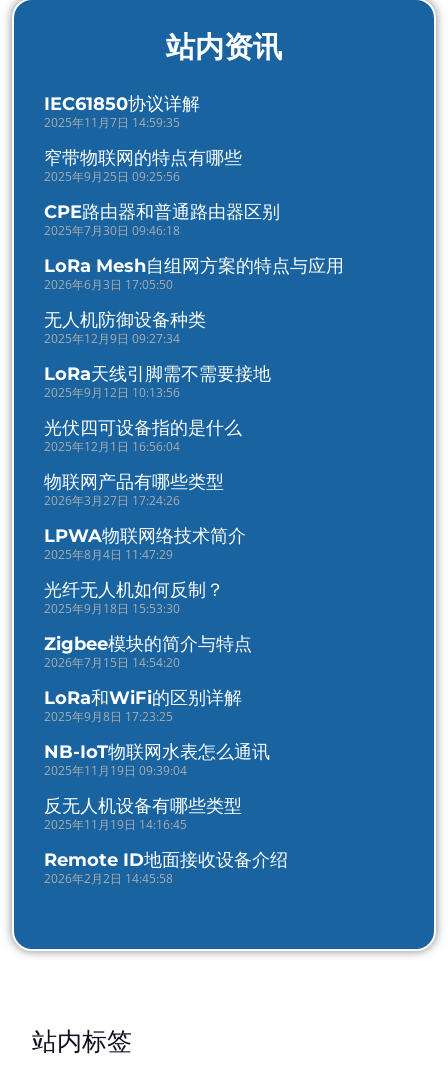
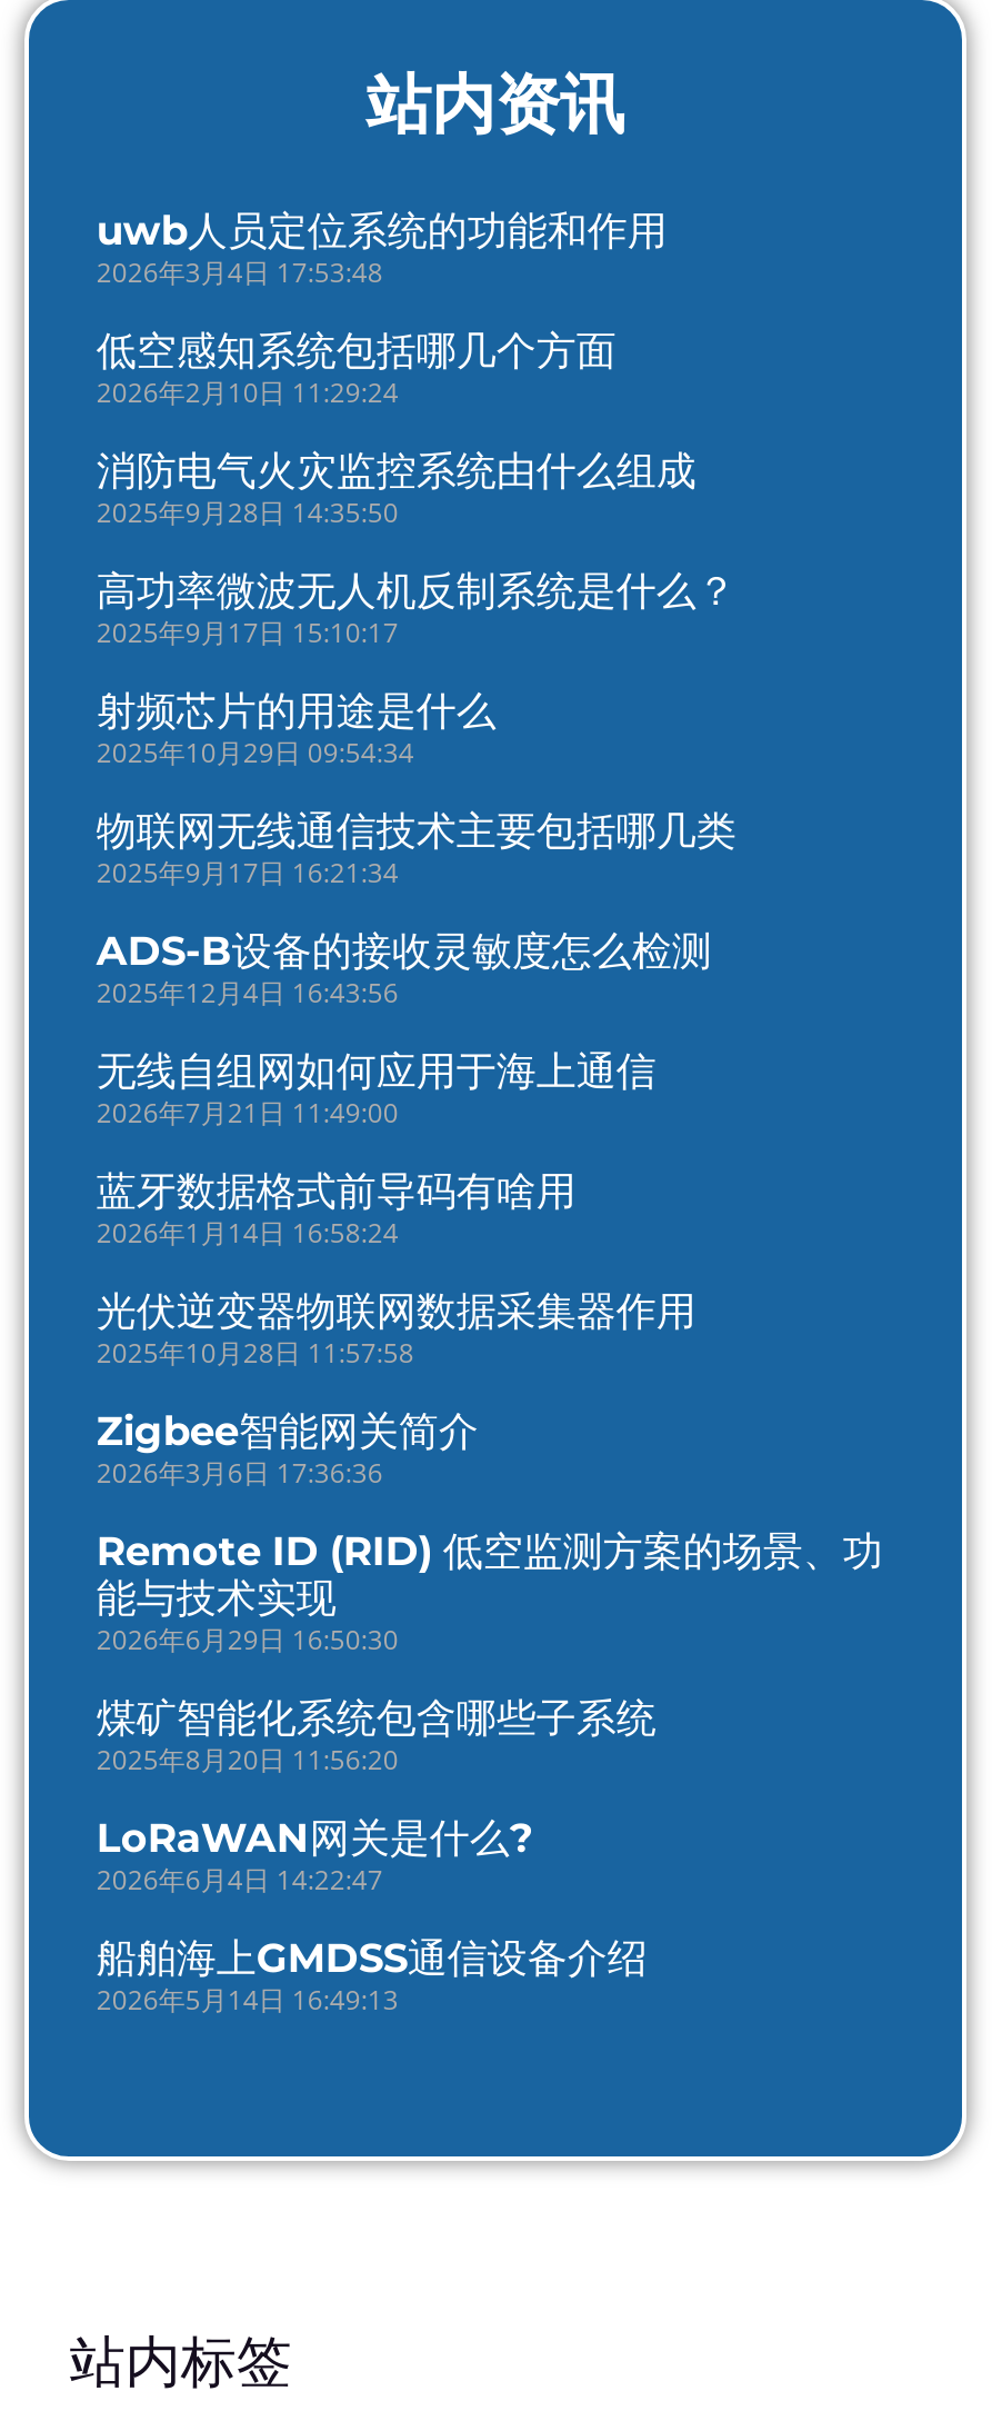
[44,93,200,131] IEC61850协议详解 | 2025年11月7日 14:59:35 -> [96,207,667,292] uwb人员定位系统的功能和作用 | 2026年3月4日 17:53:48
[44,147,242,185] 窄带物联网的特点有哪些 | 2025年9月25日 09:25:56 -> [96,327,616,412] 低空感知系统包括哪几个方面 | 2026年2月10日 11:29:24
[44,201,280,239] CPE路由器和普通路由器区别 | 2025年7月30日 09:46:18 -> [96,447,696,532] 消防电气火灾监控系统由什么组成 | 2025年9月28日 14:35:50
[44,255,344,293] LoRa Mesh自组网方案的特点与应用 | 2026年6月3日 17:05:50 -> [96,567,736,652] 高功率微波无人机反制系统是什么？ | 2025年9月17日 15:10:17
[44,309,206,347] 无人机防御设备种类 | 2025年12月9日 09:27:34 -> [96,687,496,772] 射频芯片的用途是什么 | 2025年10月29日 09:54:34
[44,363,271,401] LoRa天线引脚需不需要接地 | 2025年9月12日 10:13:56 -> [96,807,736,892] 物联网无线通信技术主要包括哪几类 | 2025年9月17日 16:21:34
[44,417,242,455] 光伏四可设备指的是什么 | 2025年12月1日 16:56:04 -> [96,927,712,1012] ADS-B设备的接收灵敏度怎么检测 | 2025年12月4日 16:43:56
[44,471,224,509] 物联网产品有哪些类型 | 2026年3月27日 17:24:26 -> [96,1048,656,1132] 无线自组网如何应用于海上通信 | 2026年7月21日 11:49:00
[44,525,246,563] LPWA物联网络技术简介 | 2025年8月4日 11:47:29 -> [96,1168,576,1252] 蓝牙数据格式前导码有啥用 | 2026年1月14日 16:58:24
[44,579,224,617] 光纤无人机如何反制？ | 2025年9月18日 15:53:30 -> [96,1288,696,1372] 光伏逆变器物联网数据采集器作用 | 2025年10月28日 11:57:58
[44,633,252,671] Zigbee模块的简介与特点 | 2026年7月15日 14:54:20 -> [96,1408,479,1492] Zigbee智能网关简介 | 2026年3月6日 17:36:36
[44,687,242,725] LoRa和WiFi的区别详解 | 2025年9月8日 17:23:25 -> [96,1528,883,1659] Remote ID (RID) 低空监测方案的场景、功 | 能与技术实现 | 2026年6月29日 16:50:30
[44,741,270,779] NB-IoT物联网水表怎么通讯 | 2025年11月19日 09:39:04 -> [96,1694,656,1779] 煤矿智能化系统包含哪些子系统 | 2025年8月20日 11:56:20
[44,795,242,833] 反无人机设备有哪些类型 | 2025年11月19日 14:16:45 -> [96,1815,534,1899] LoRaWAN网关是什么? | 2026年6月4日 14:22:47
[44,849,288,887] Remote ID地面接收设备介绍 | 2026年2月2日 14:45:58 -> [96,1935,647,2019] 船舶海上GMDSS通信设备介绍 | 2026年5月14日 16:49:13

